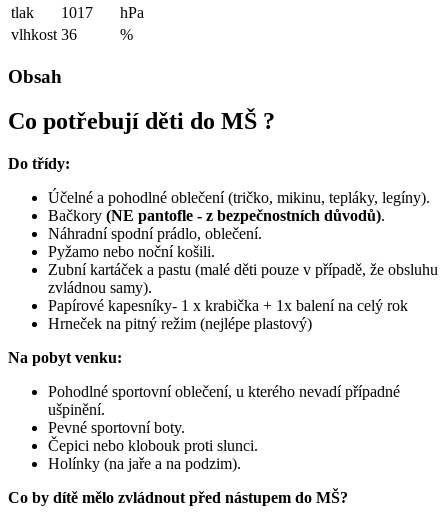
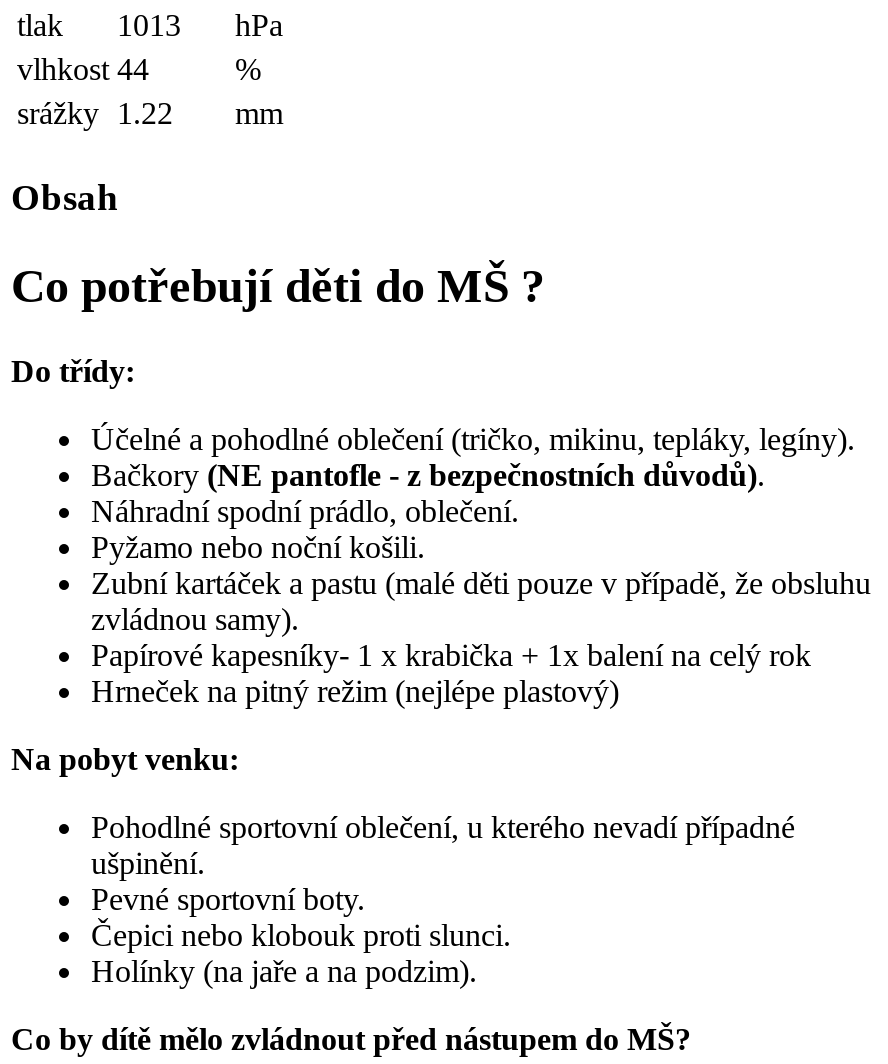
[11,4,144,21] tlak 1017 hPa -> [17,8,283,42] tlak 1013 hPa
[11,26,77,43] vlhkost 36 -> [17,52,149,86] vlhkost 44
none -> [17,96,283,130] srážky 1.22 | mm

